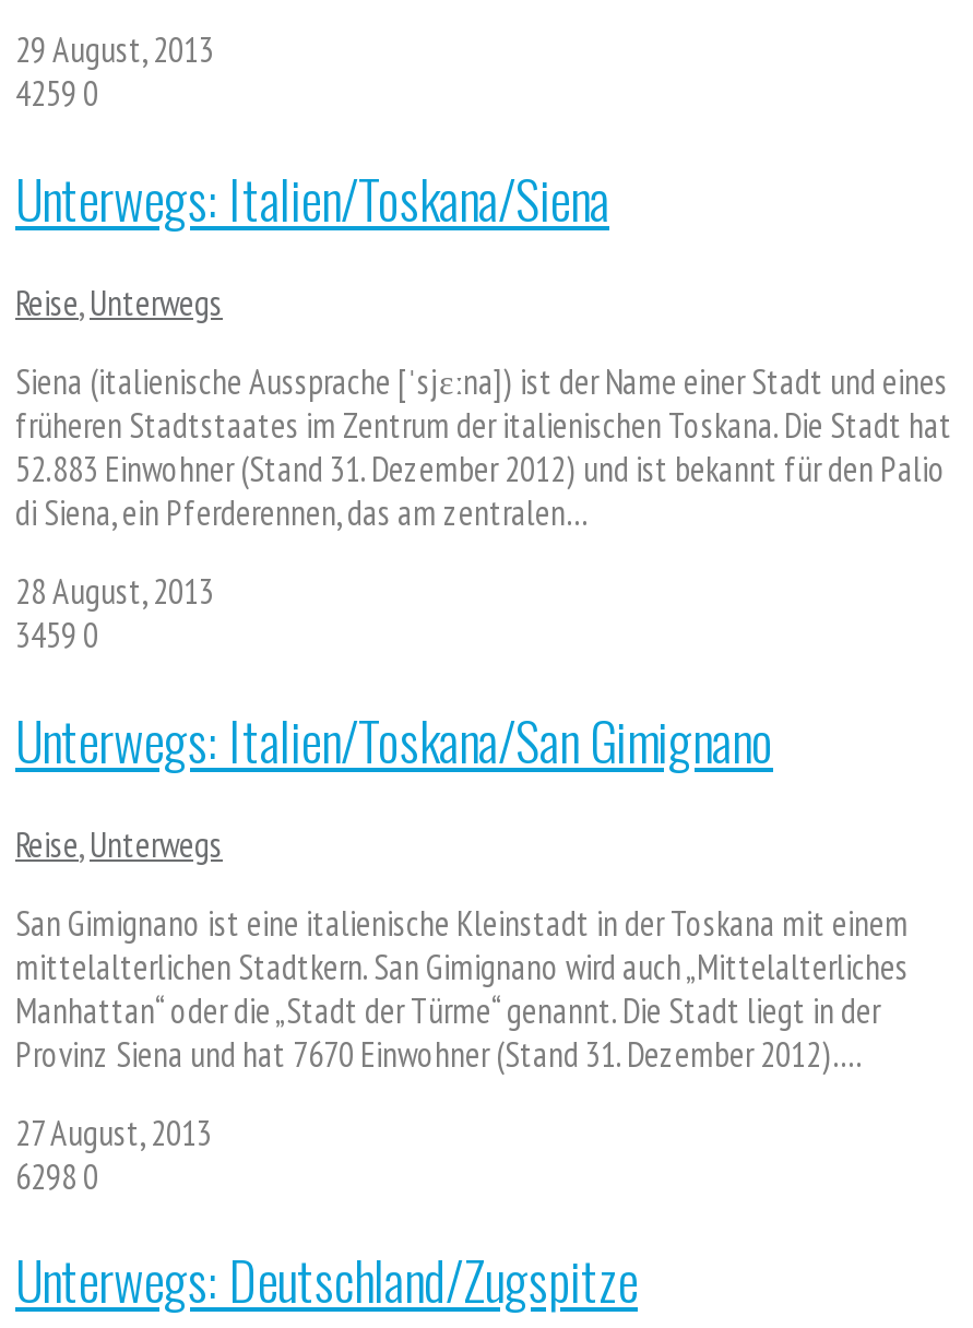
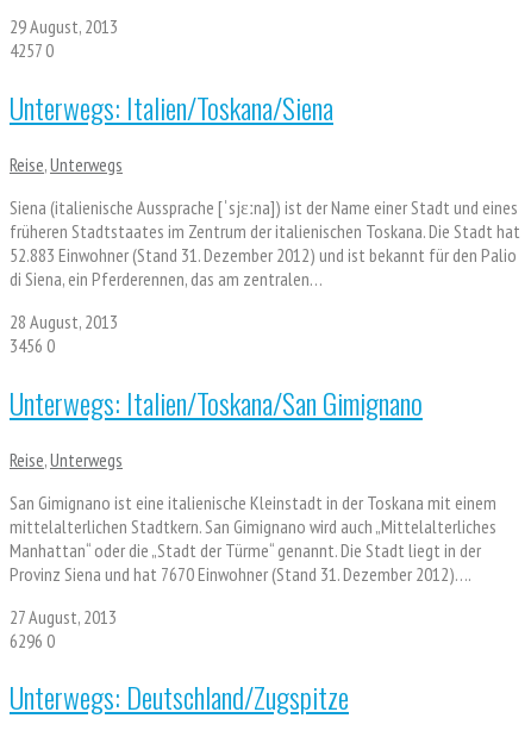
[15,71,98,114] 4259 0 -> [10,38,54,62] 4257 0
[15,612,98,656] 3459 0 -> [10,333,55,357] 3456 0
[15,1153,98,1197] 6298 0 -> [10,628,55,652] 6296 0

